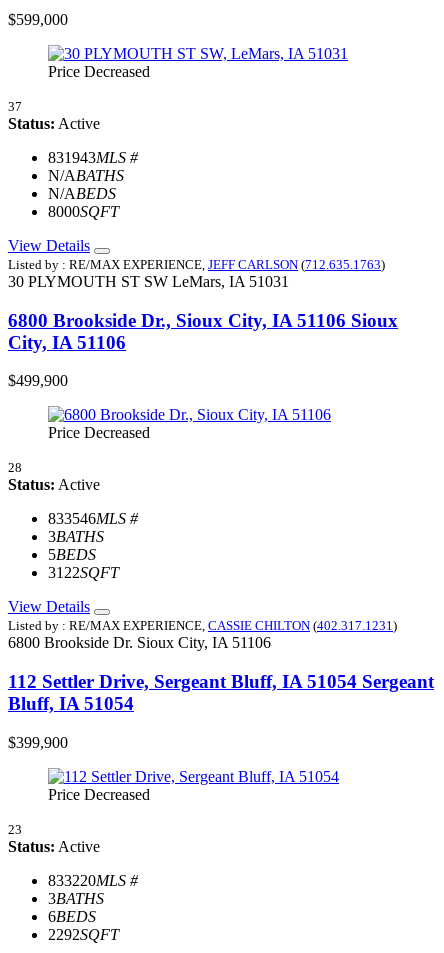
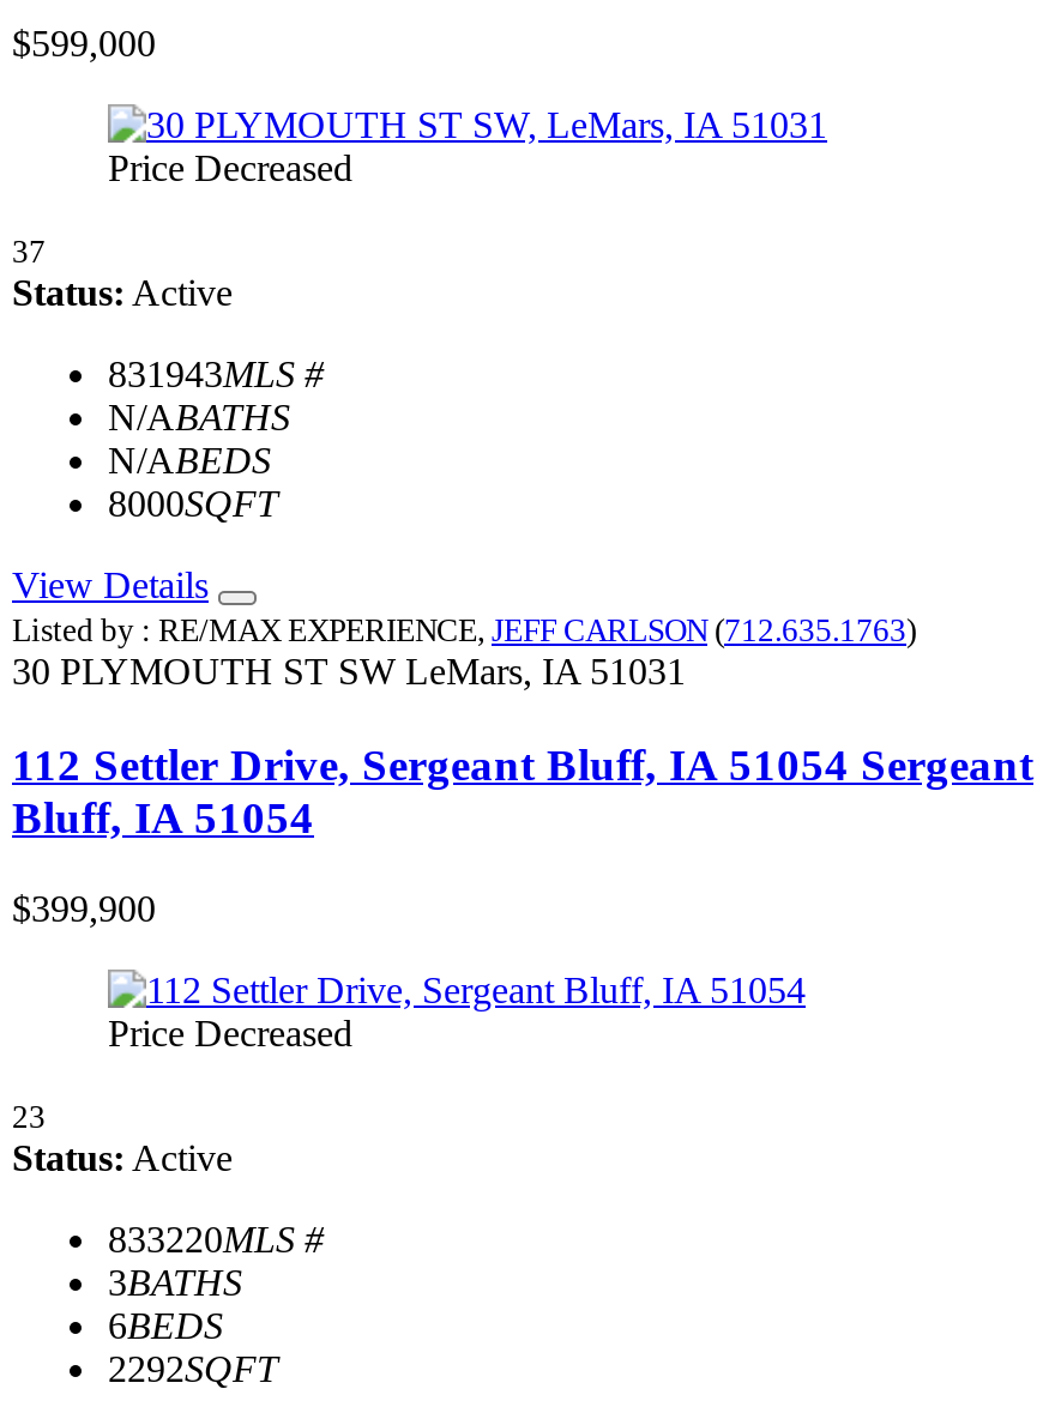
[8,310,398,651] 6800 Brookside Dr., Sioux City, IA 51106 Sioux | City, IA 51106 | $499,900 | Price Decreased | 28 | Status: Active | 833546MLS # | 3BATHS | 5BEDS | 3122SQFT | View Details | Listed by : RE/MAX EXPERIENCE, CASSIE CHILTON (402.317.1231) | 6800 Brookside Dr. Sioux City, IA 51106 -> none

